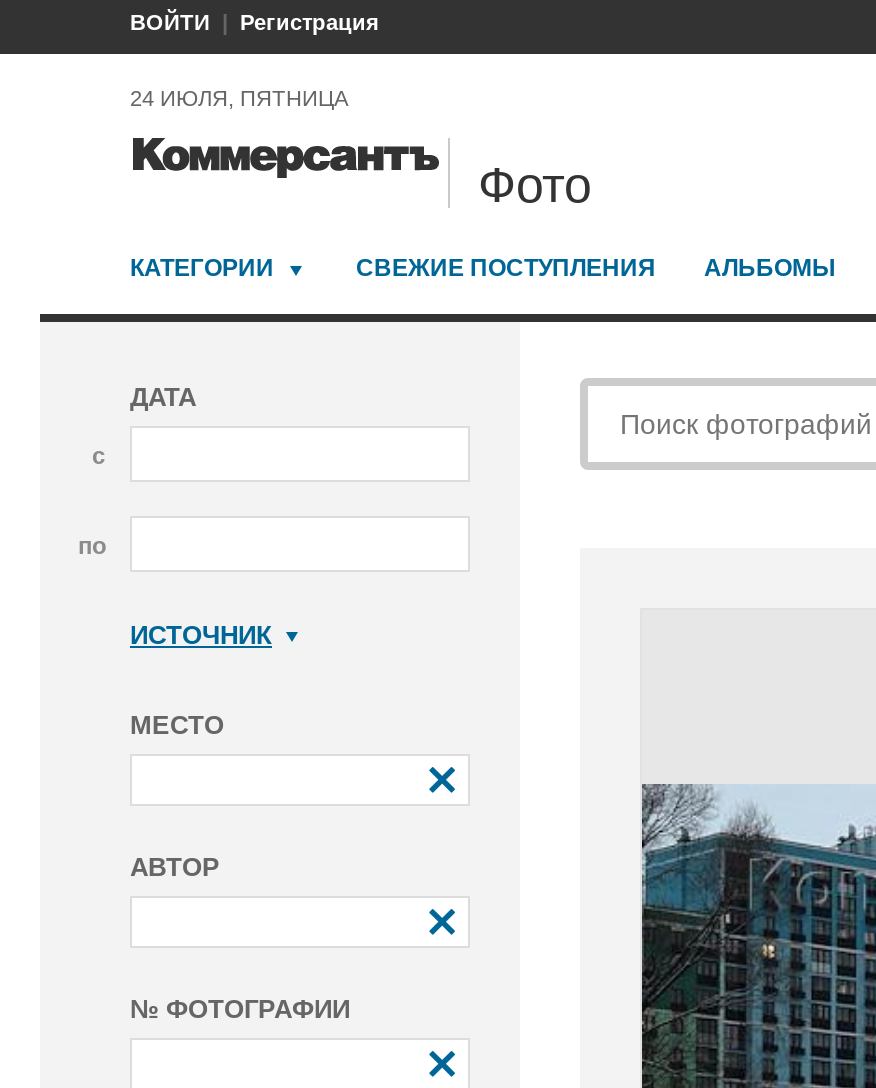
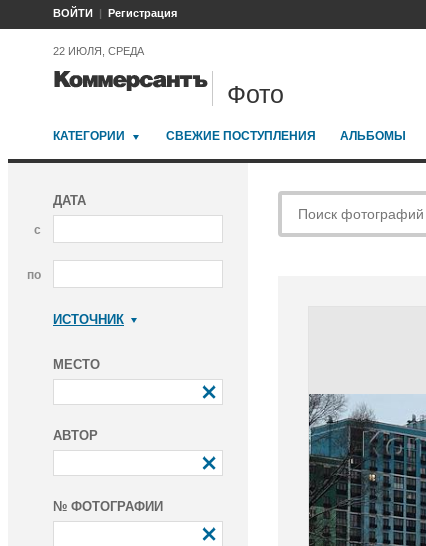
[130,86,348,110] 24 ИЮЛЯ, ПЯТНИЦА -> [53,45,144,57] 22 ИЮЛЯ, СРЕДА

